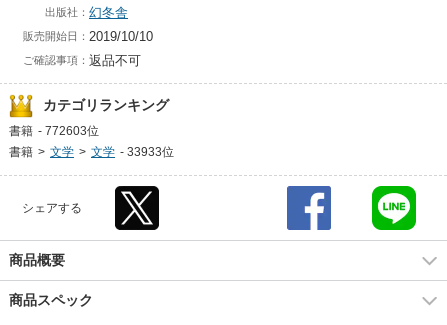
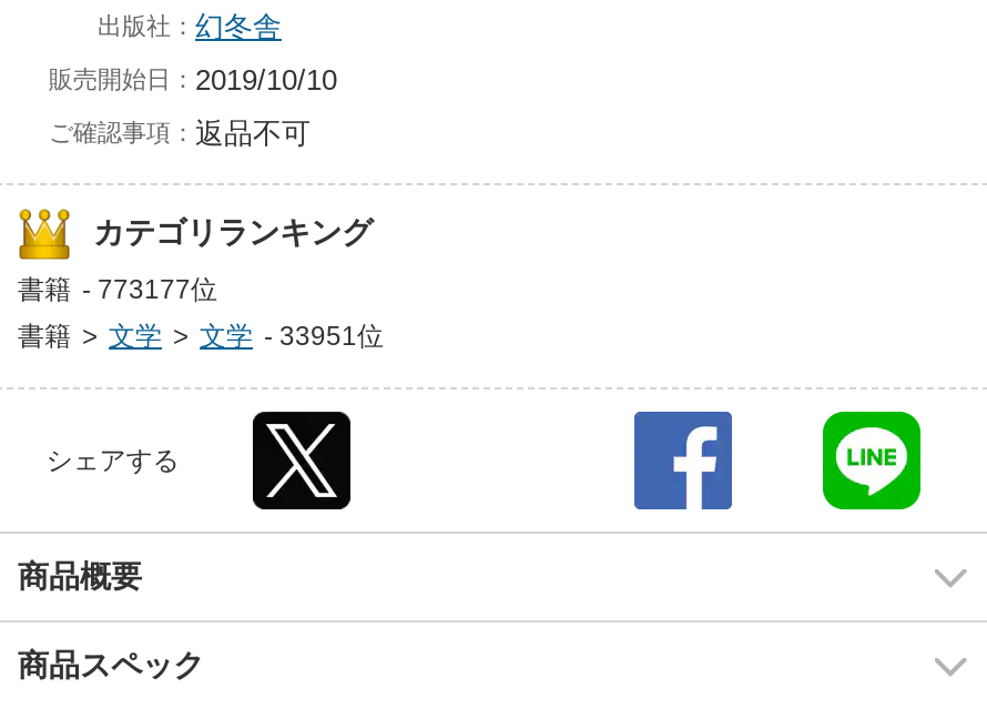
[9,124,99,138] 書籍 - 772603位 -> [18,274,217,305] 書籍 - 773177位
[9,145,174,159] 書籍 > 文学 > 文学 - 33933位 -> [18,321,384,352] 書籍 > 文学 > 文学 - 33951位

